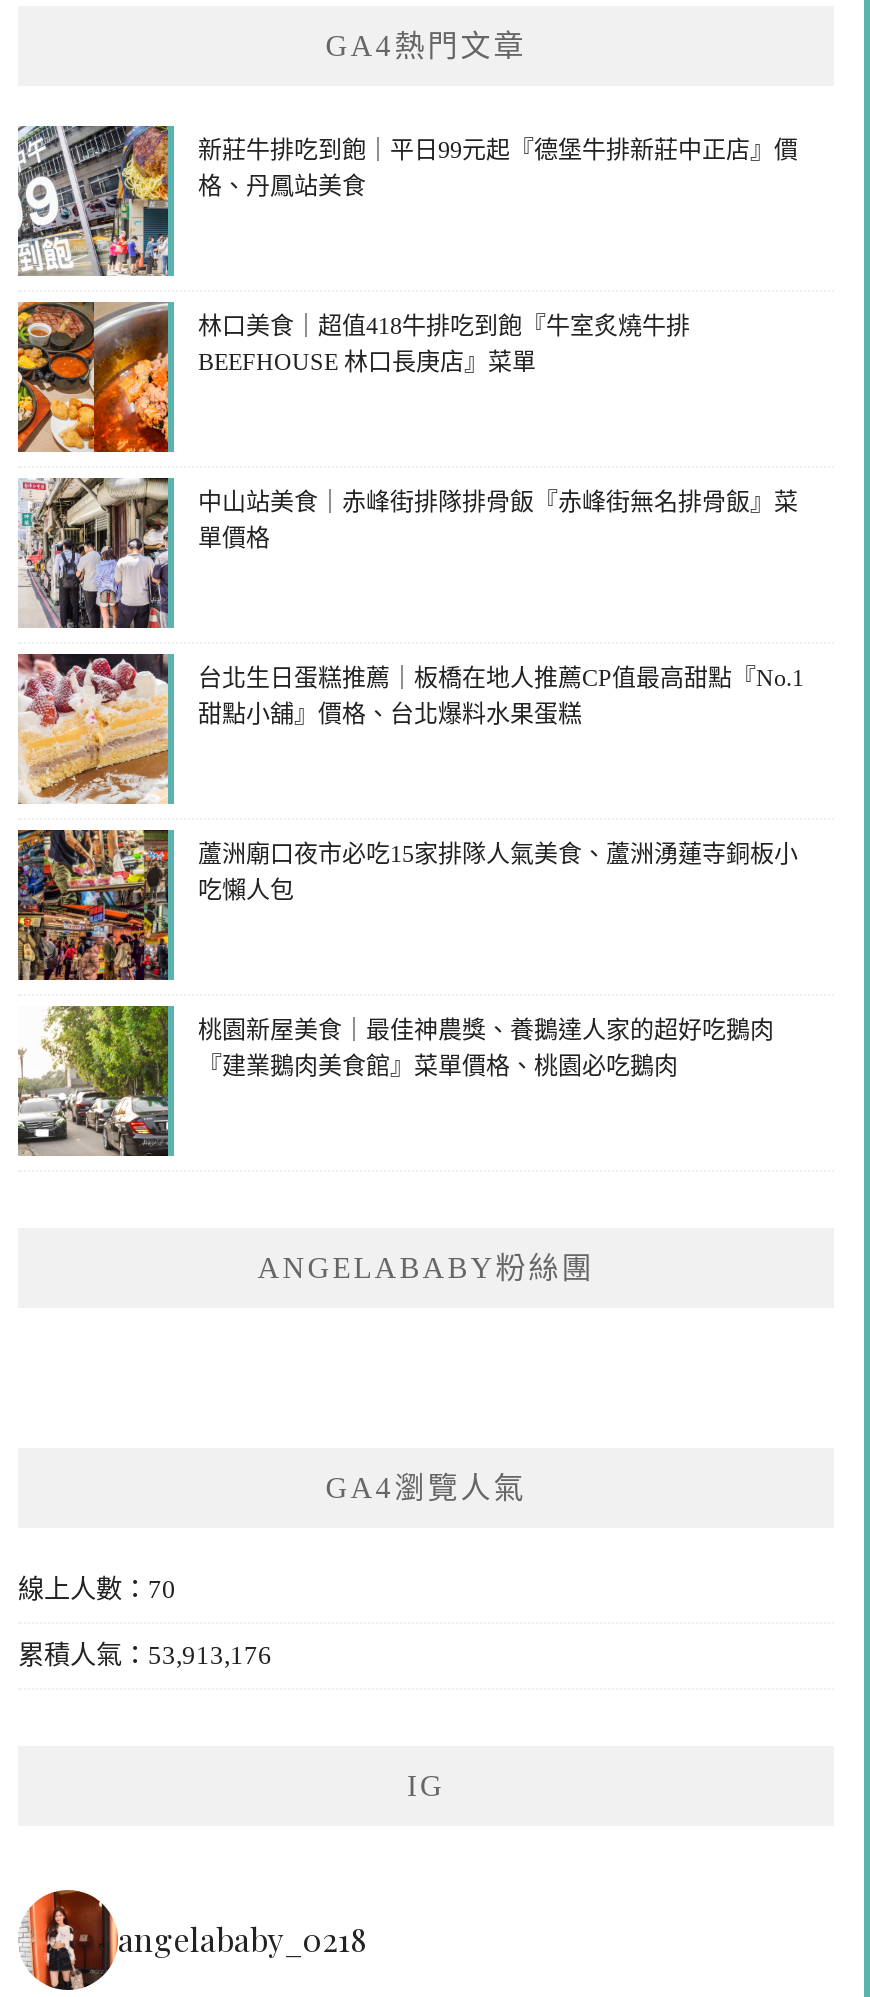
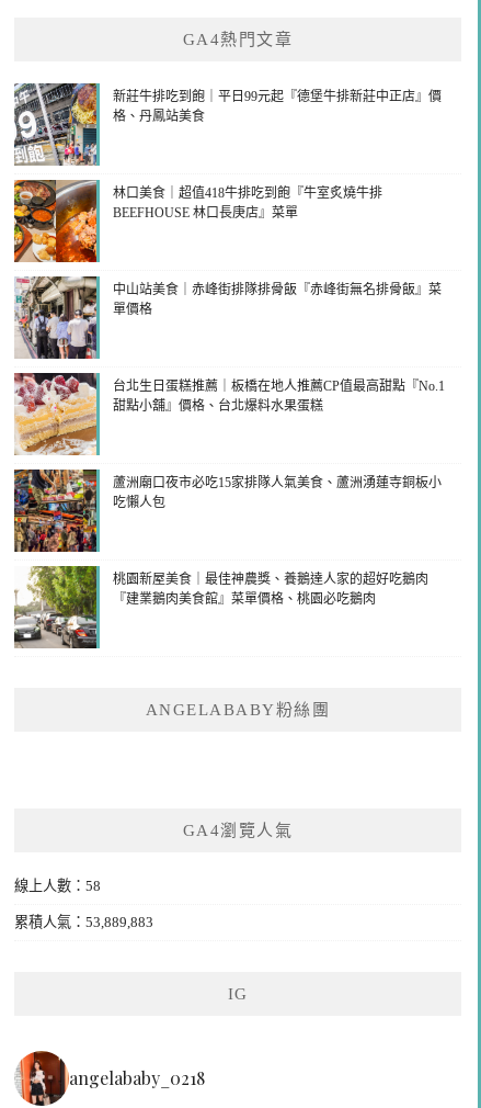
[18,1575,176,1605] 線上人數：70 -> [14,878,101,894] 線上人數：58
[18,1641,272,1671] 累積人氣：53,913,176 -> [14,914,153,930] 累積人氣：53,889,883

